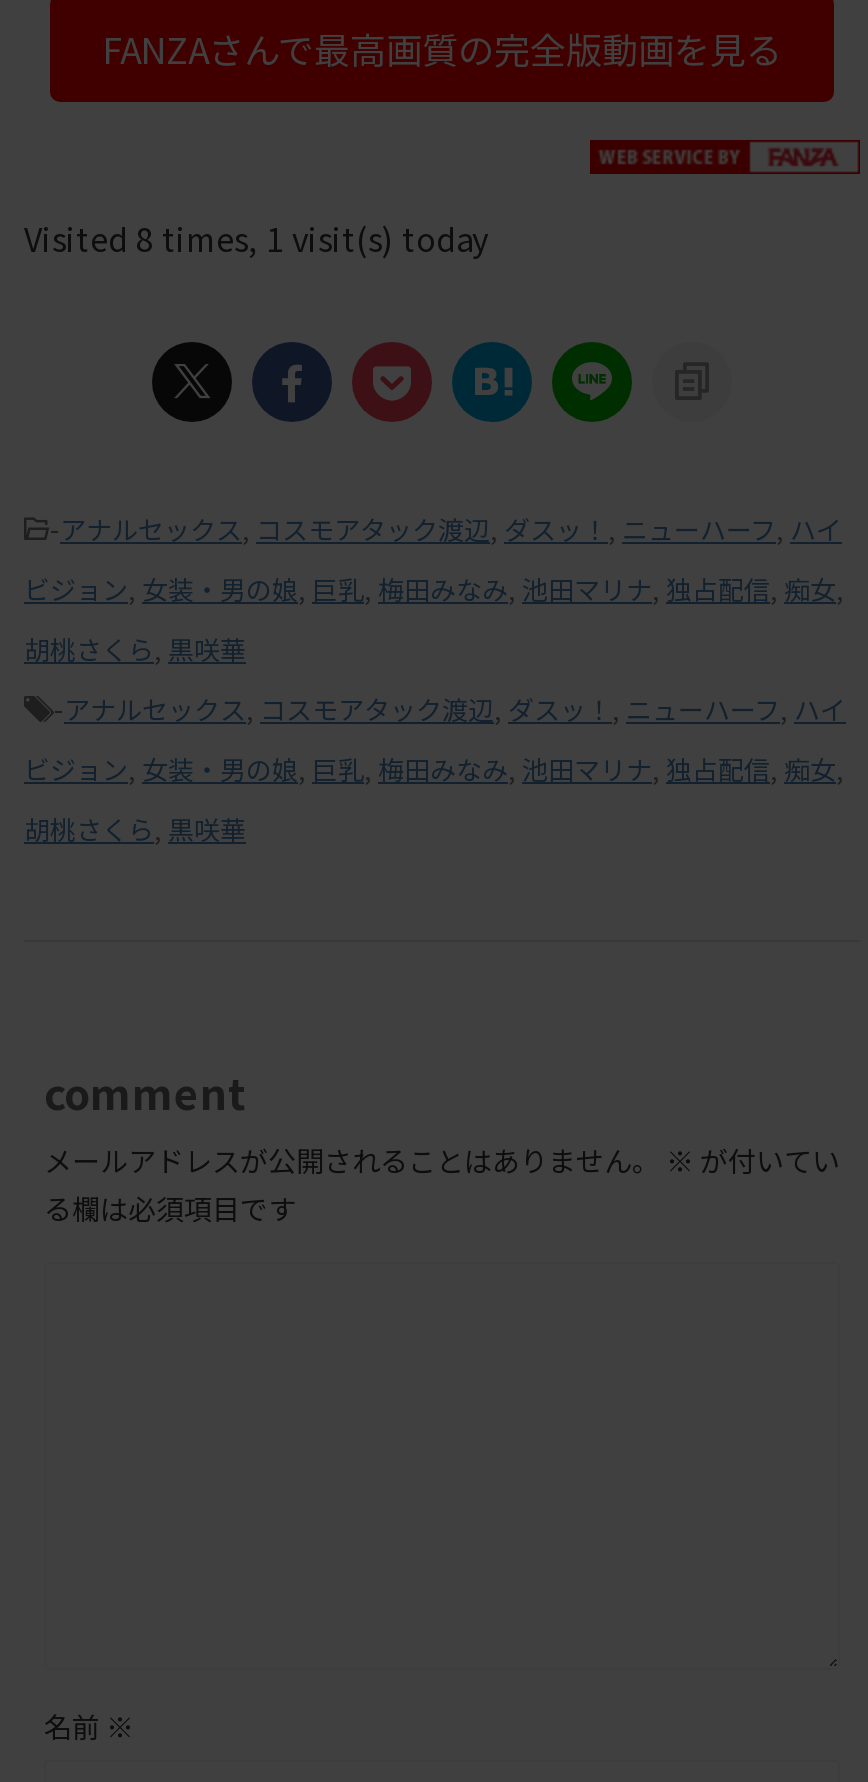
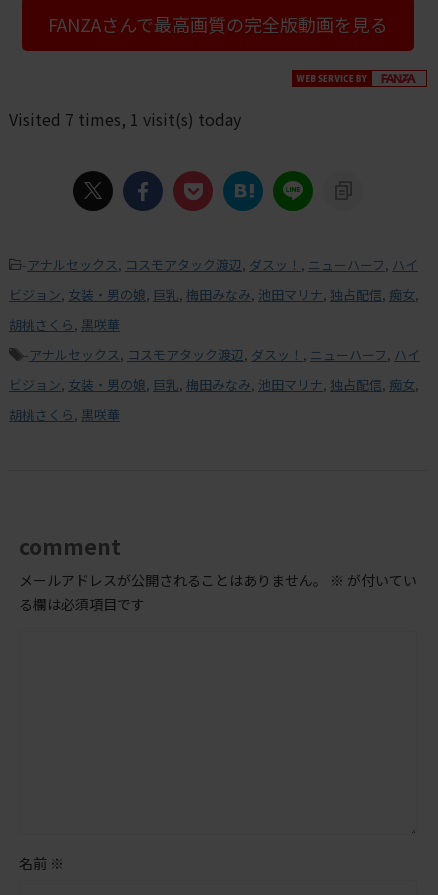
[24,214,488,262] Visited 8 times, 1 visit(s) today -> [9,107,241,131] Visited 7 times, 1 visit(s) today

